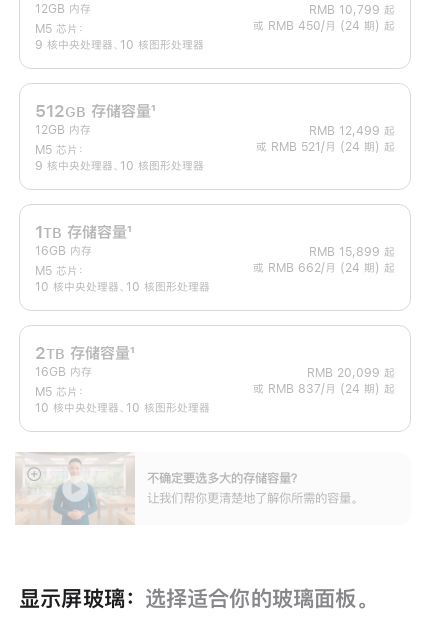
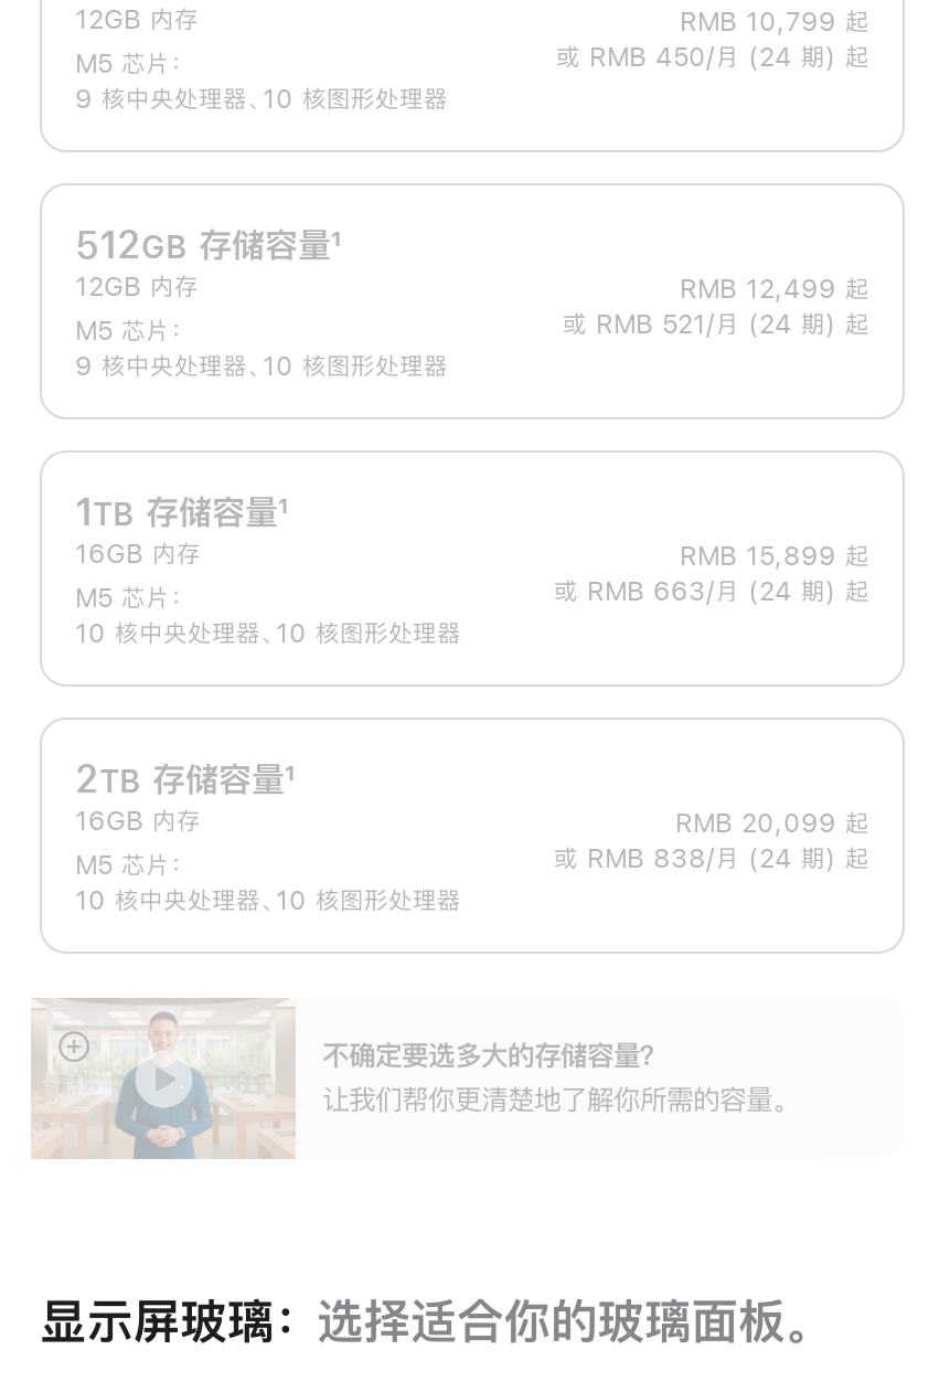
[253,261,395,273] 或 RMB 662/月 (24 期) 起 -> [554,577,869,604] 或 RMB 663/月 (24 期) 起
[253,382,395,394] 或 RMB 837/月 (24 期) 起 -> [554,844,869,871] 或 RMB 838/月 (24 期) 起

